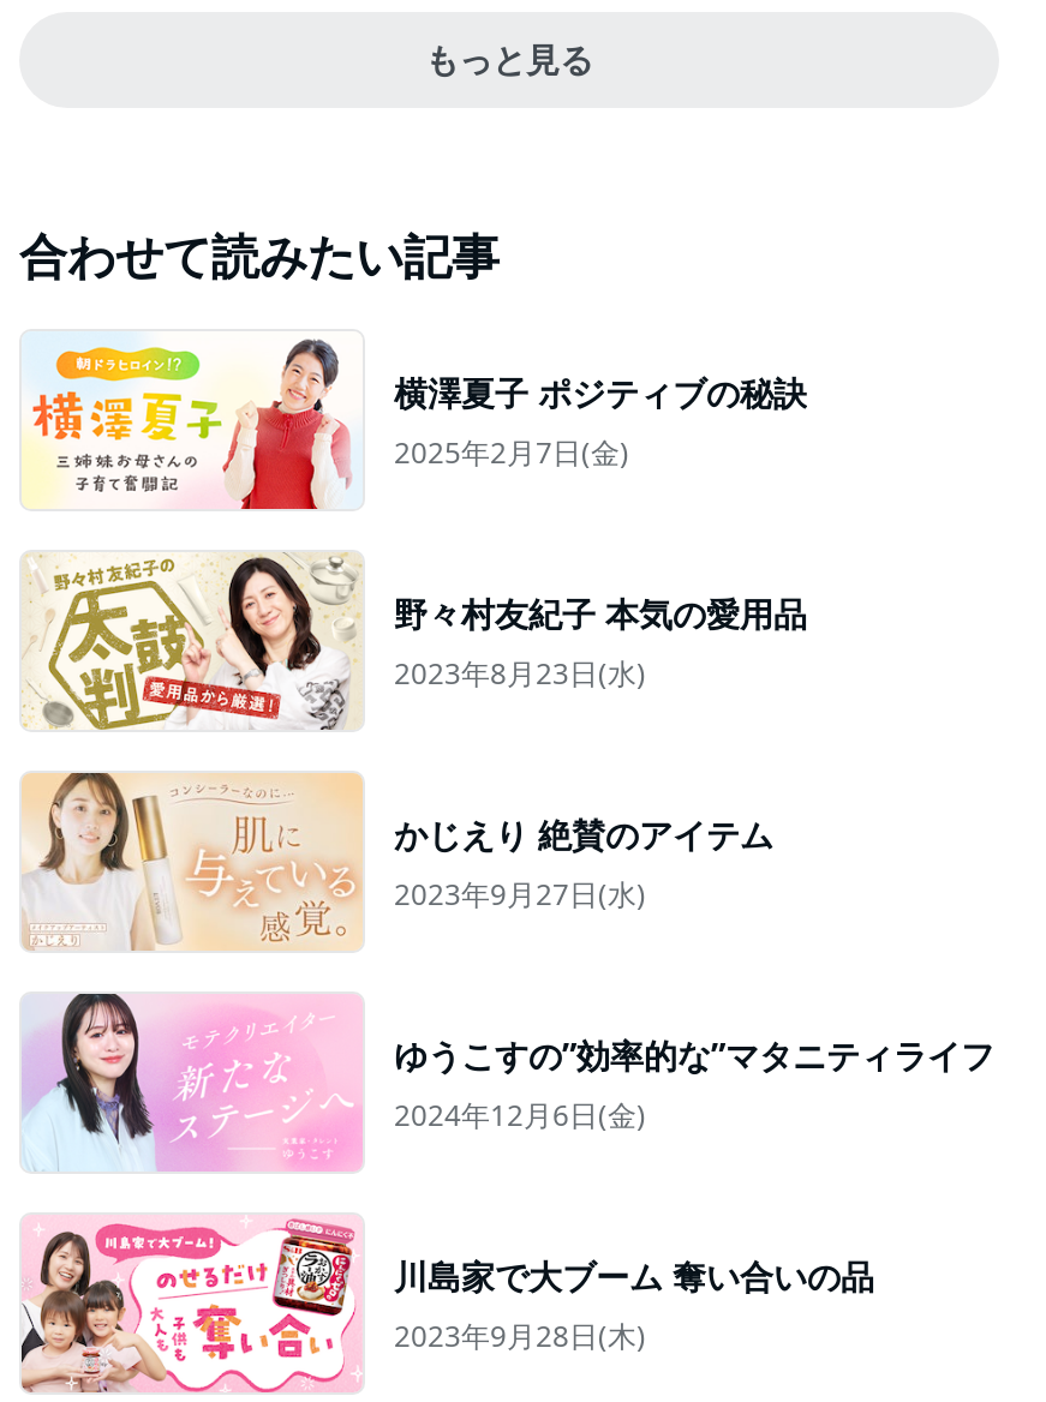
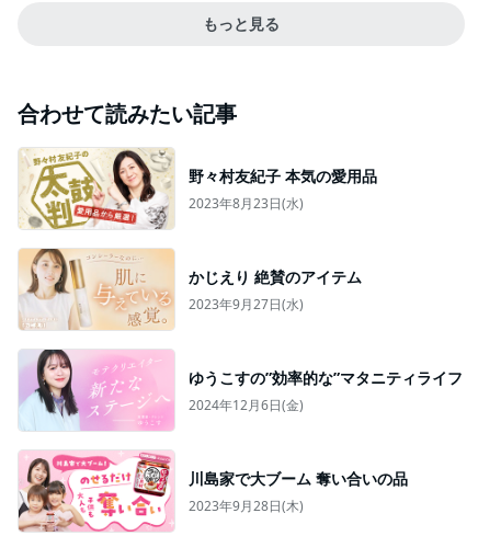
[24,334,807,511] [image] | 横澤夏子 ポジティブの秘訣 | 2025年2月7日(金) -> none

